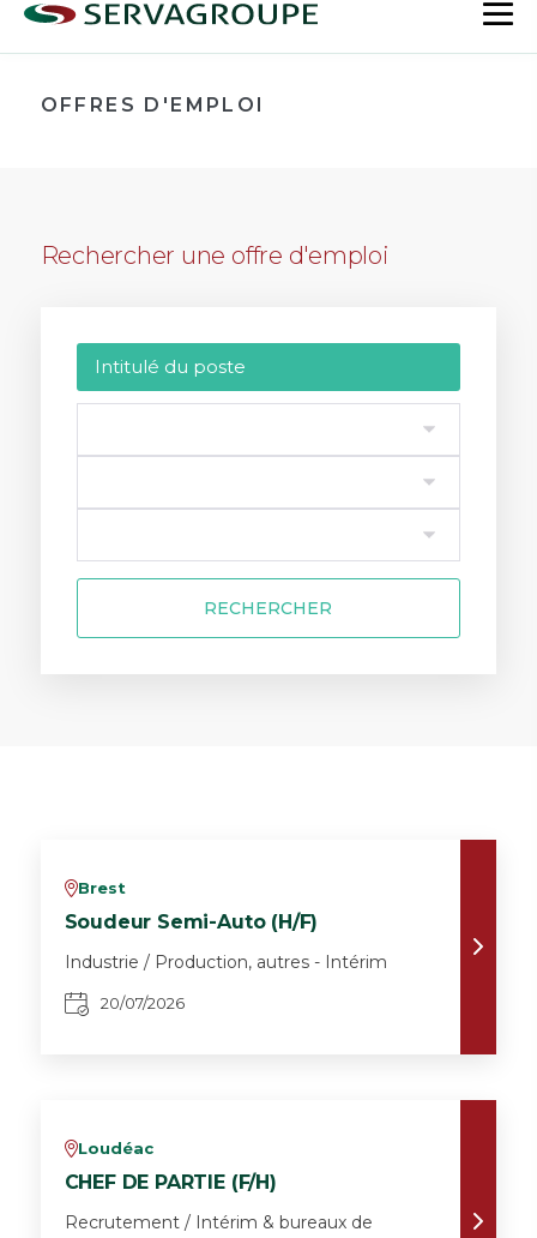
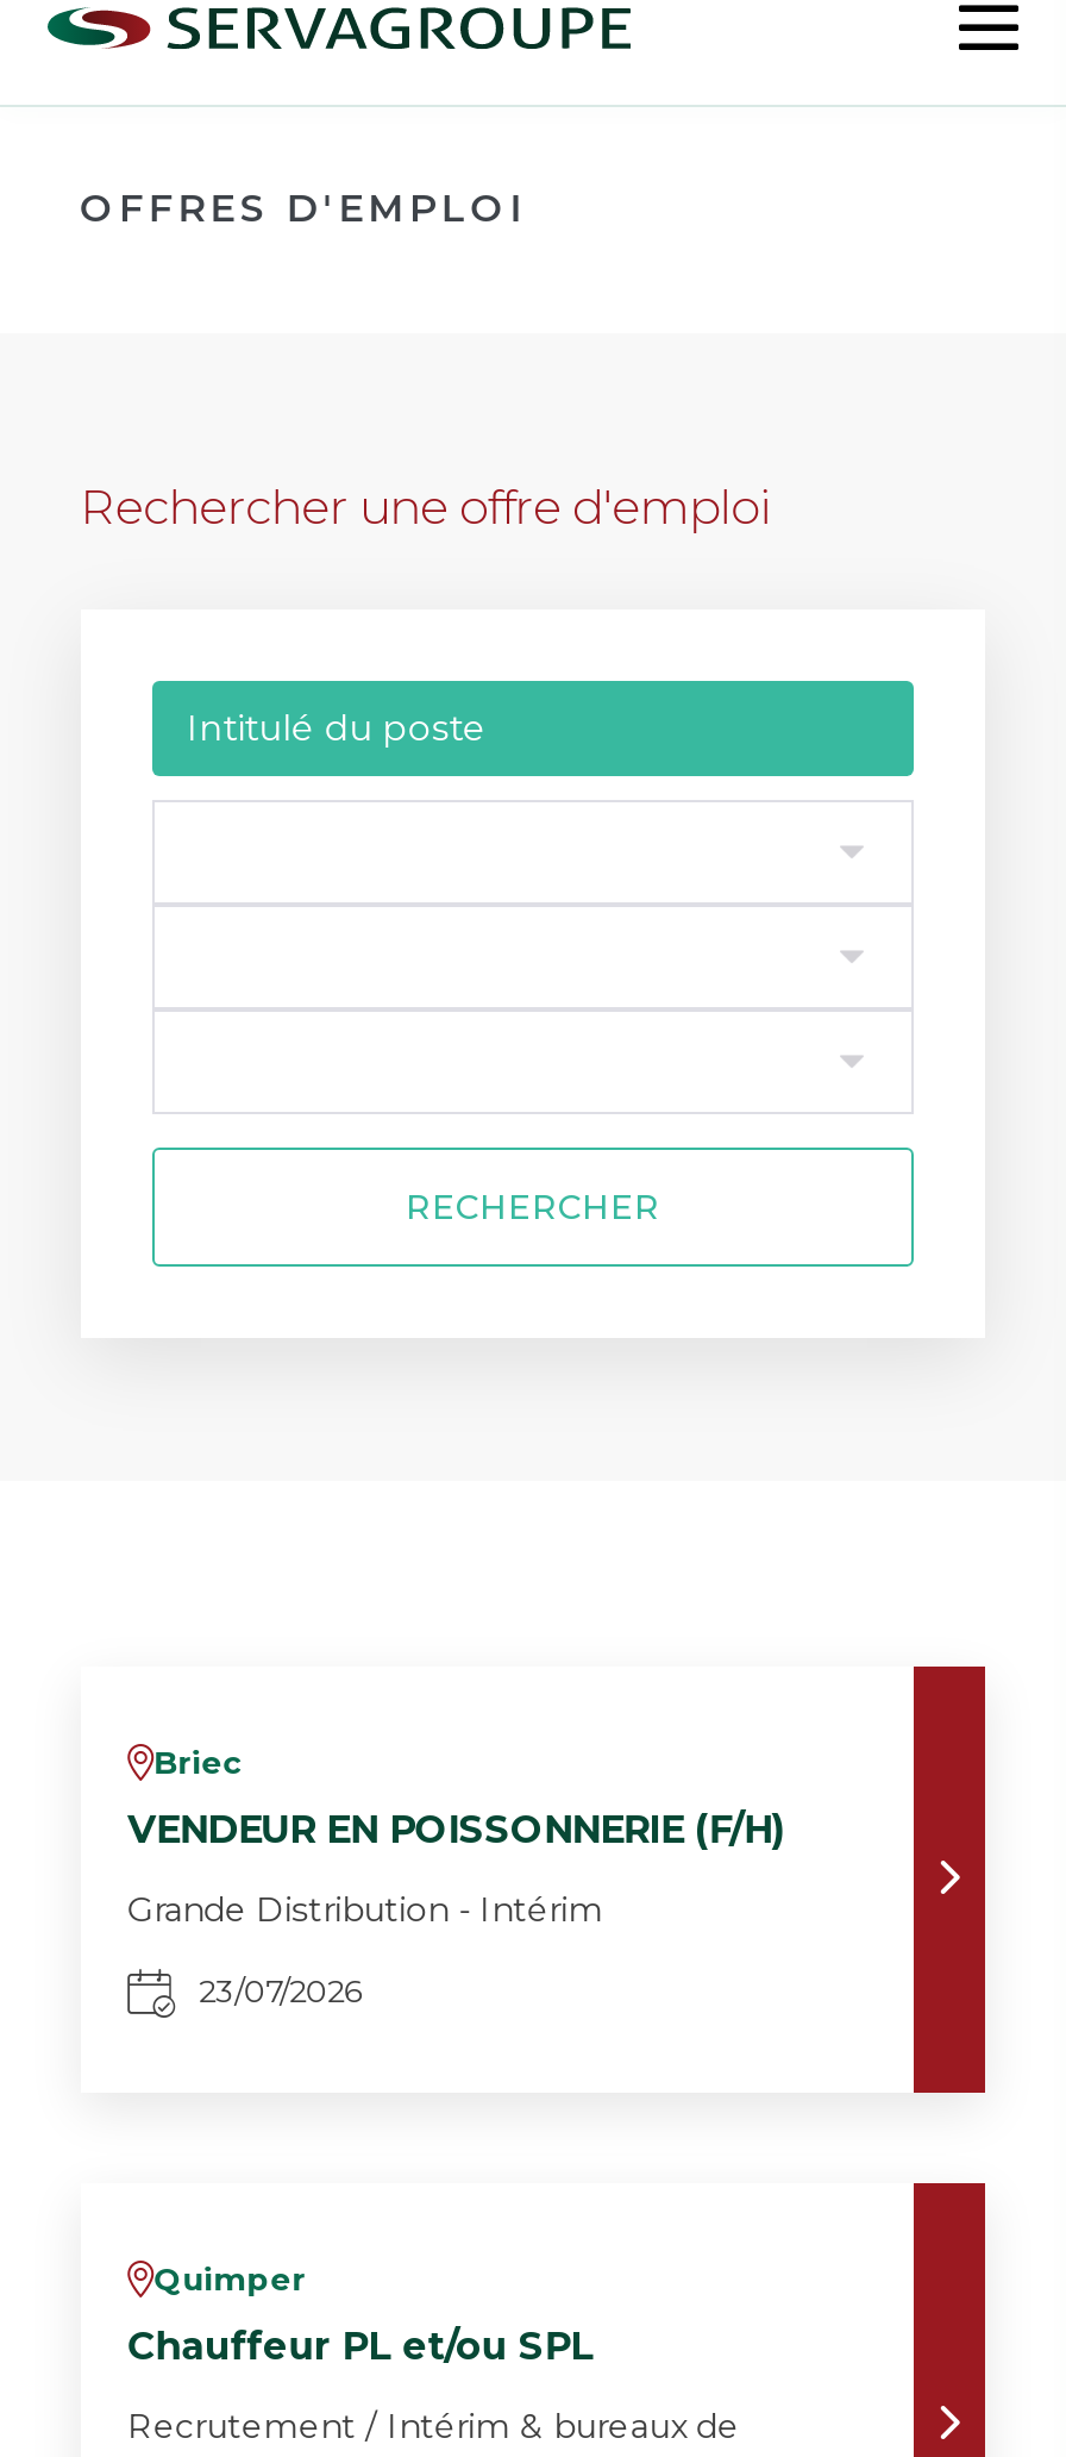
[64,878,125,897] vBrest -> [128,1742,242,1780] vBriec
[64,911,318,933] Soudeur Semi-Auto (H/F) -> [128,1807,785,1852] VENDEUR EN POISSONNERIE (F/H)
[64,951,387,973] Industrie / Production, autres - Intérim -> [128,1888,603,1931] Grande Distribution - Intérim
[100,994,184,1013] 20/07/2026 -> [199,1973,363,2011] 23/07/2026
[64,1138,153,1158] vLoudéac -> [128,2259,306,2297] vQuimper
[64,1171,277,1194] CHEF DE PARTIE (F/H) -> [128,2325,593,2370] Chauffeur PL et/ou SPL

